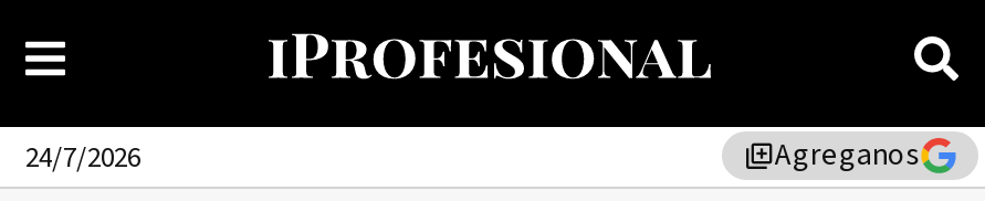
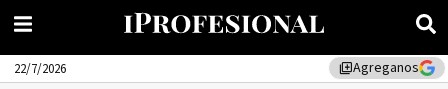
[25,140,140,178] 24/7/2026 -> [14,61,66,78] 22/7/2026

